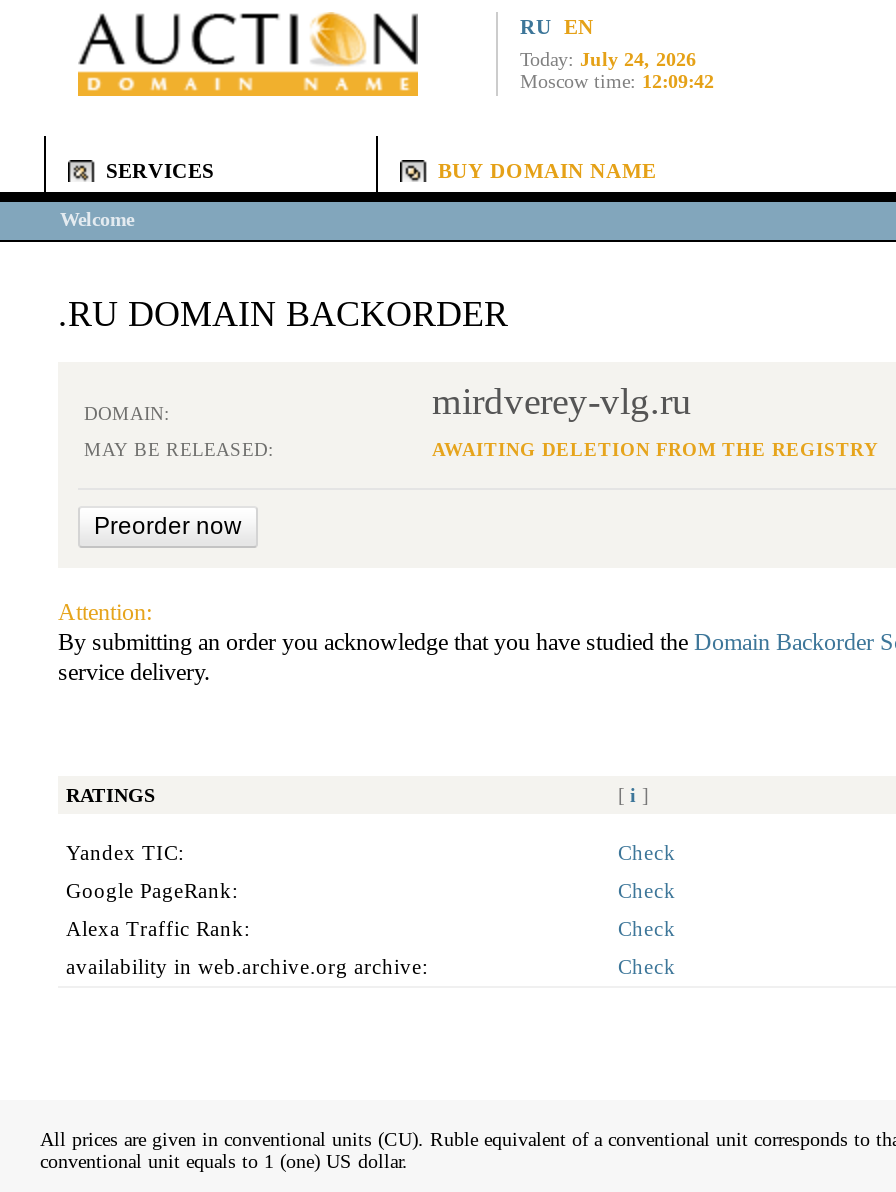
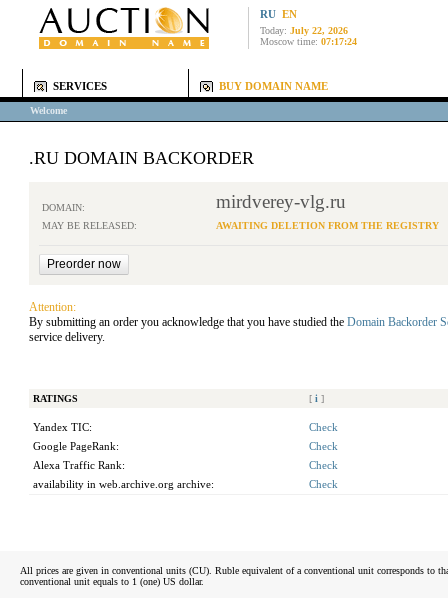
[520,48,696,70] Today: July 24, 2026 -> [260,25,348,36] Today: July 22, 2026
[520,70,714,92] Moscow time: 12:09:42 -> [260,36,357,47] Moscow time: 07:17:24

